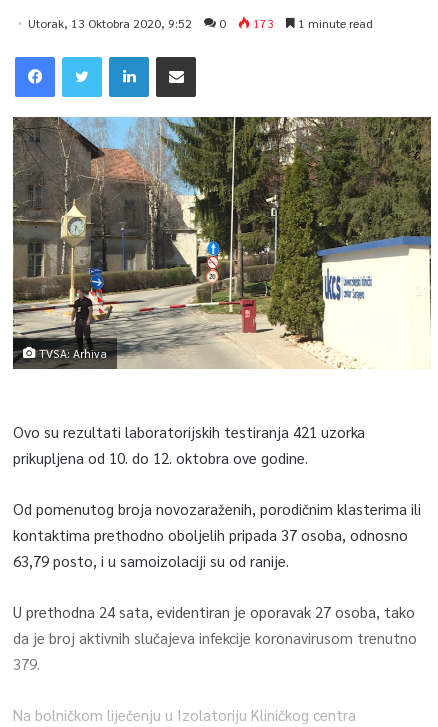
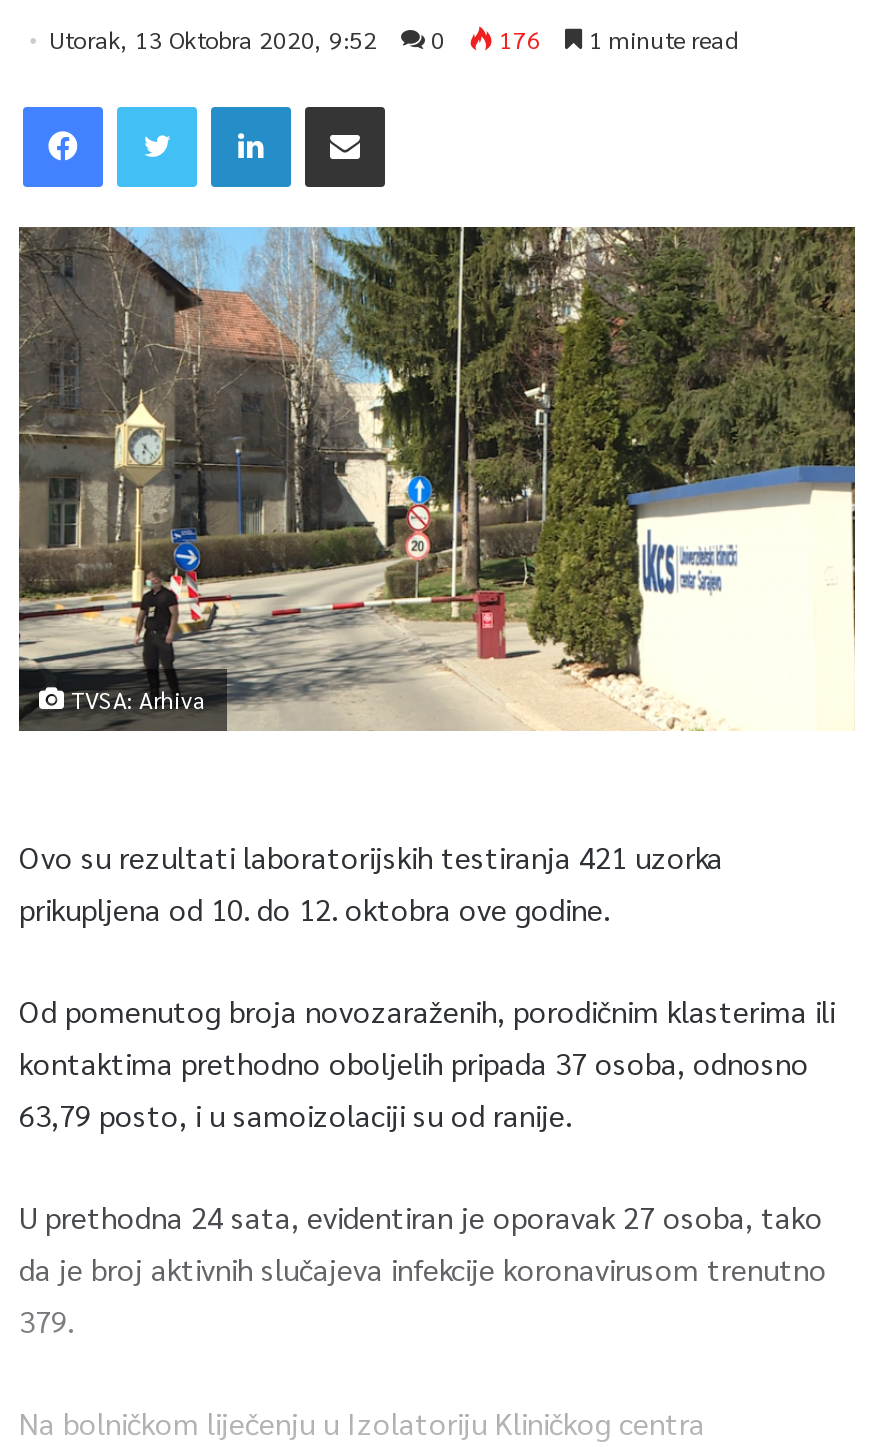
[28,15,373,31] Utorak, 13 Oktobra 2020, 9:52 0 173 1 minute read -> [49,22,739,54] Utorak, 13 Oktobra 2020, 9:52 0 176 1 minute read

